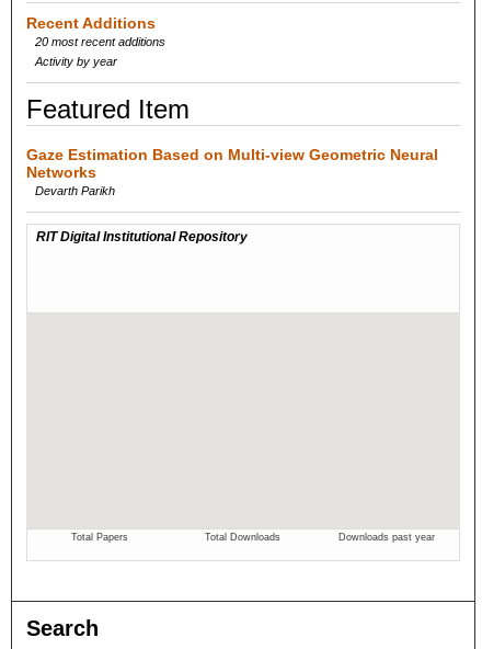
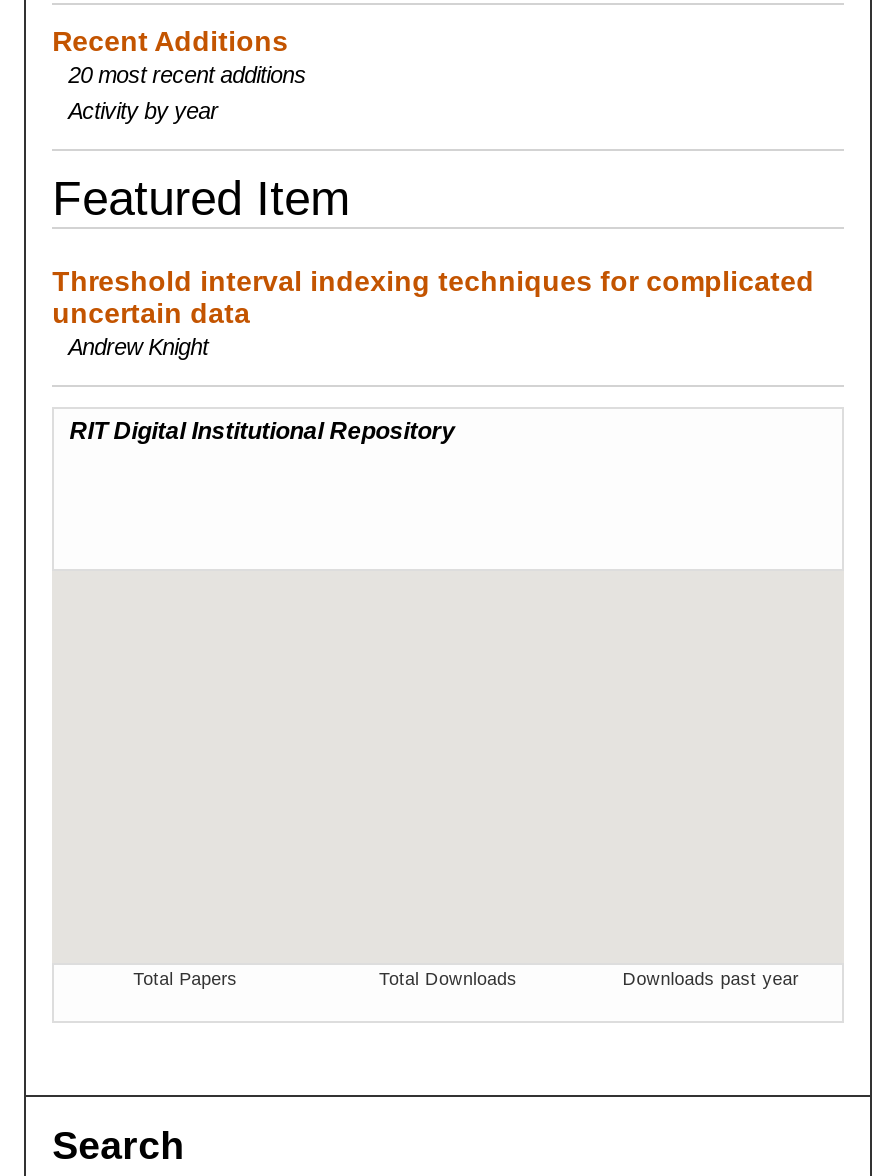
[26,146,438,197] Gaze Estimation Based on Multi-view Geometric Neural | Networks | Devarth Parikh -> [52,265,814,359] Threshold interval indexing techniques for complicated | uncertain data | Andrew Knight

